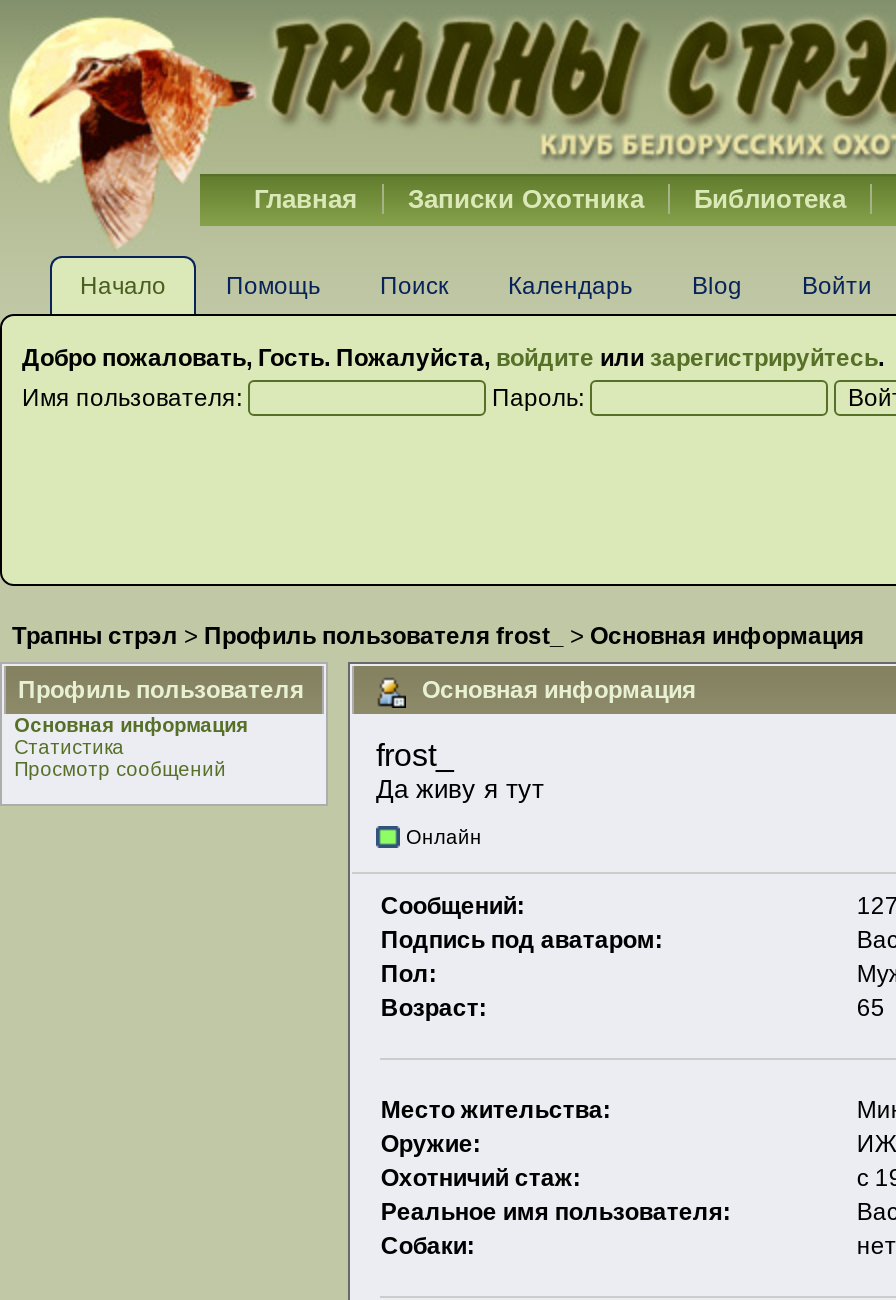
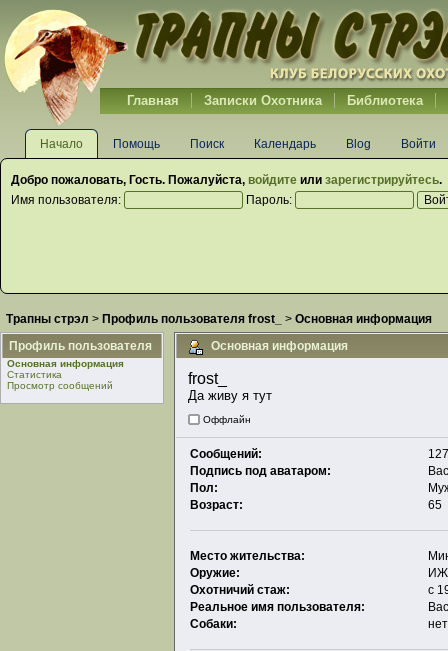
[400,826,482,848] Онлайн -> [200,414,251,425] Оффлайн

